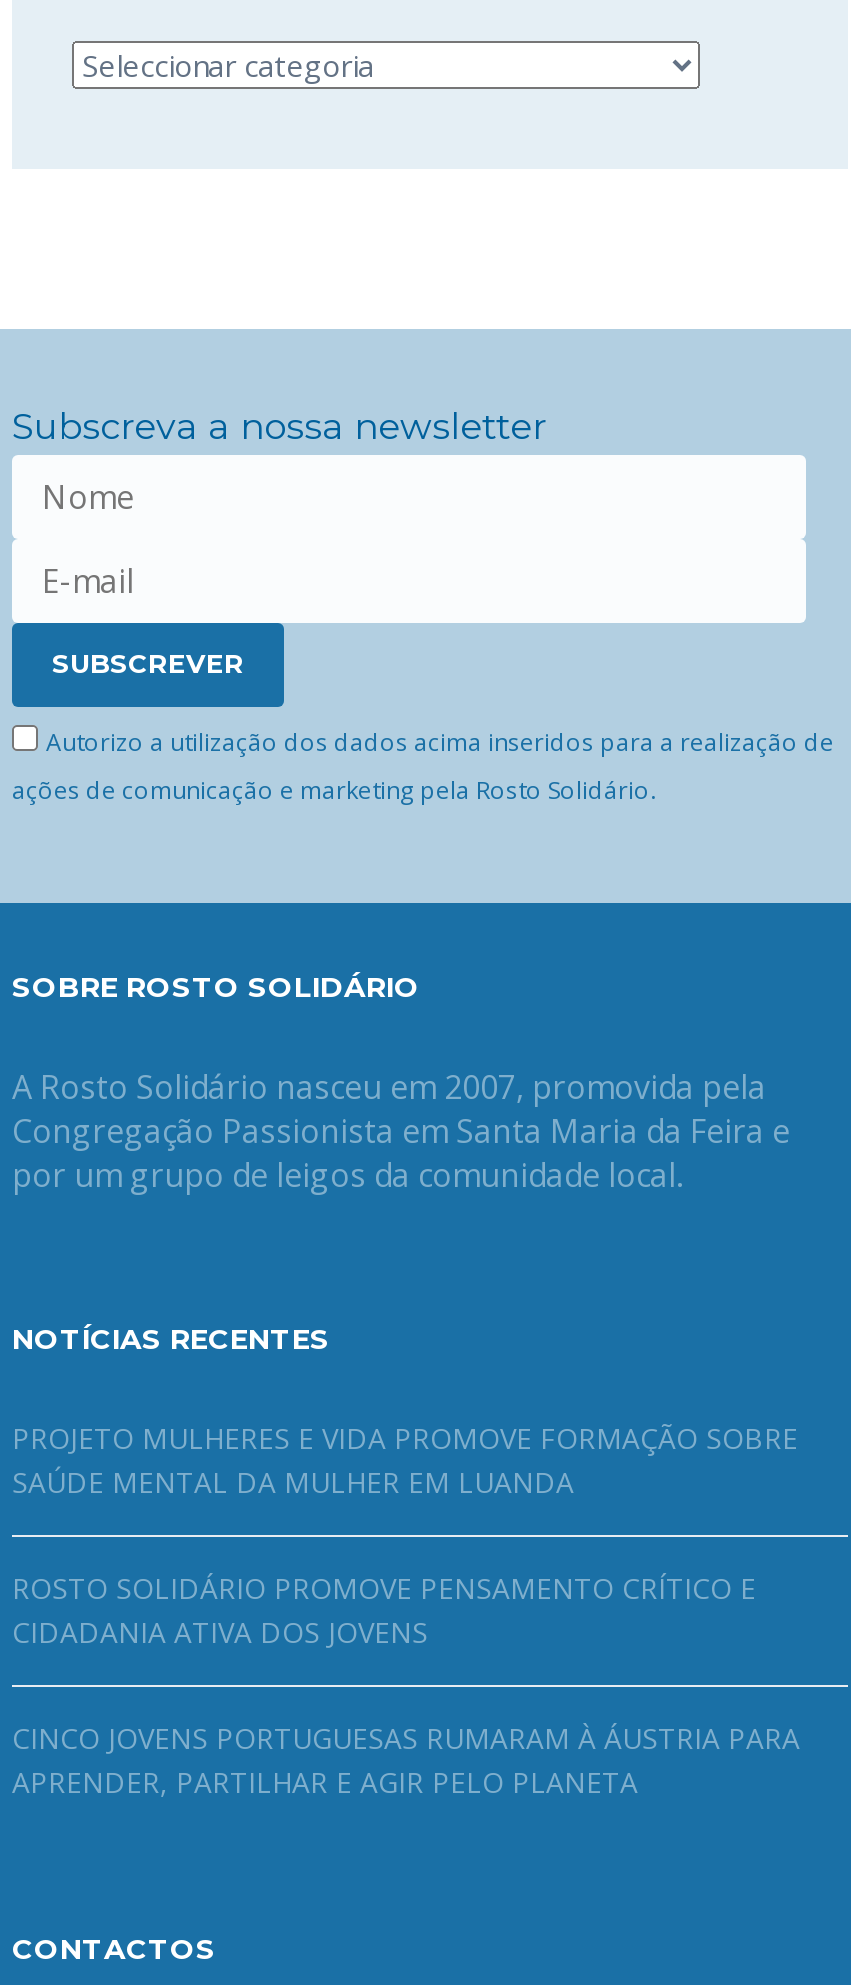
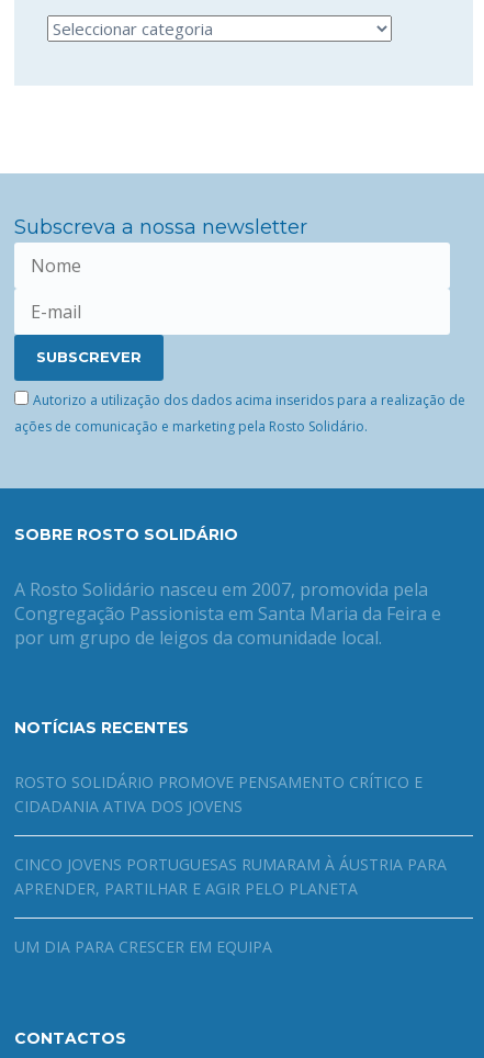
[12,1419,798,1501] PROJETO MULHERES E VIDA PROMOVE FORMAÇÃO SOBRE | SAÚDE MENTAL DA MULHER EM LUANDA -> none
moved [12,1569,800,1801] -> [14,772,447,899]: ROSTO SOLIDÁRIO PROMOVE PENSAMENTO CRÍTICO E | CIDADANIA ATIVA DOS JOVENS | CINCO JOVENS PORTUGUESAS RUMARAM À ÁUSTRIA PARA | APRENDER, PARTILHAR E AGIR PELO PLANETA
none -> [14,936,272,957] UM DIA PARA CRESCER EM EQUIPA

